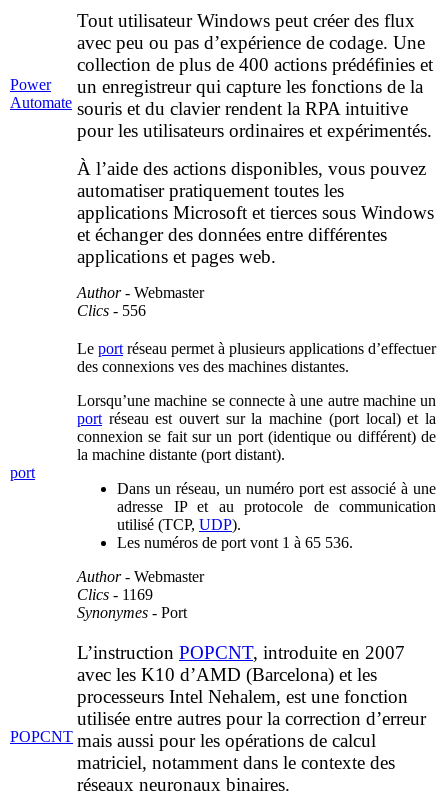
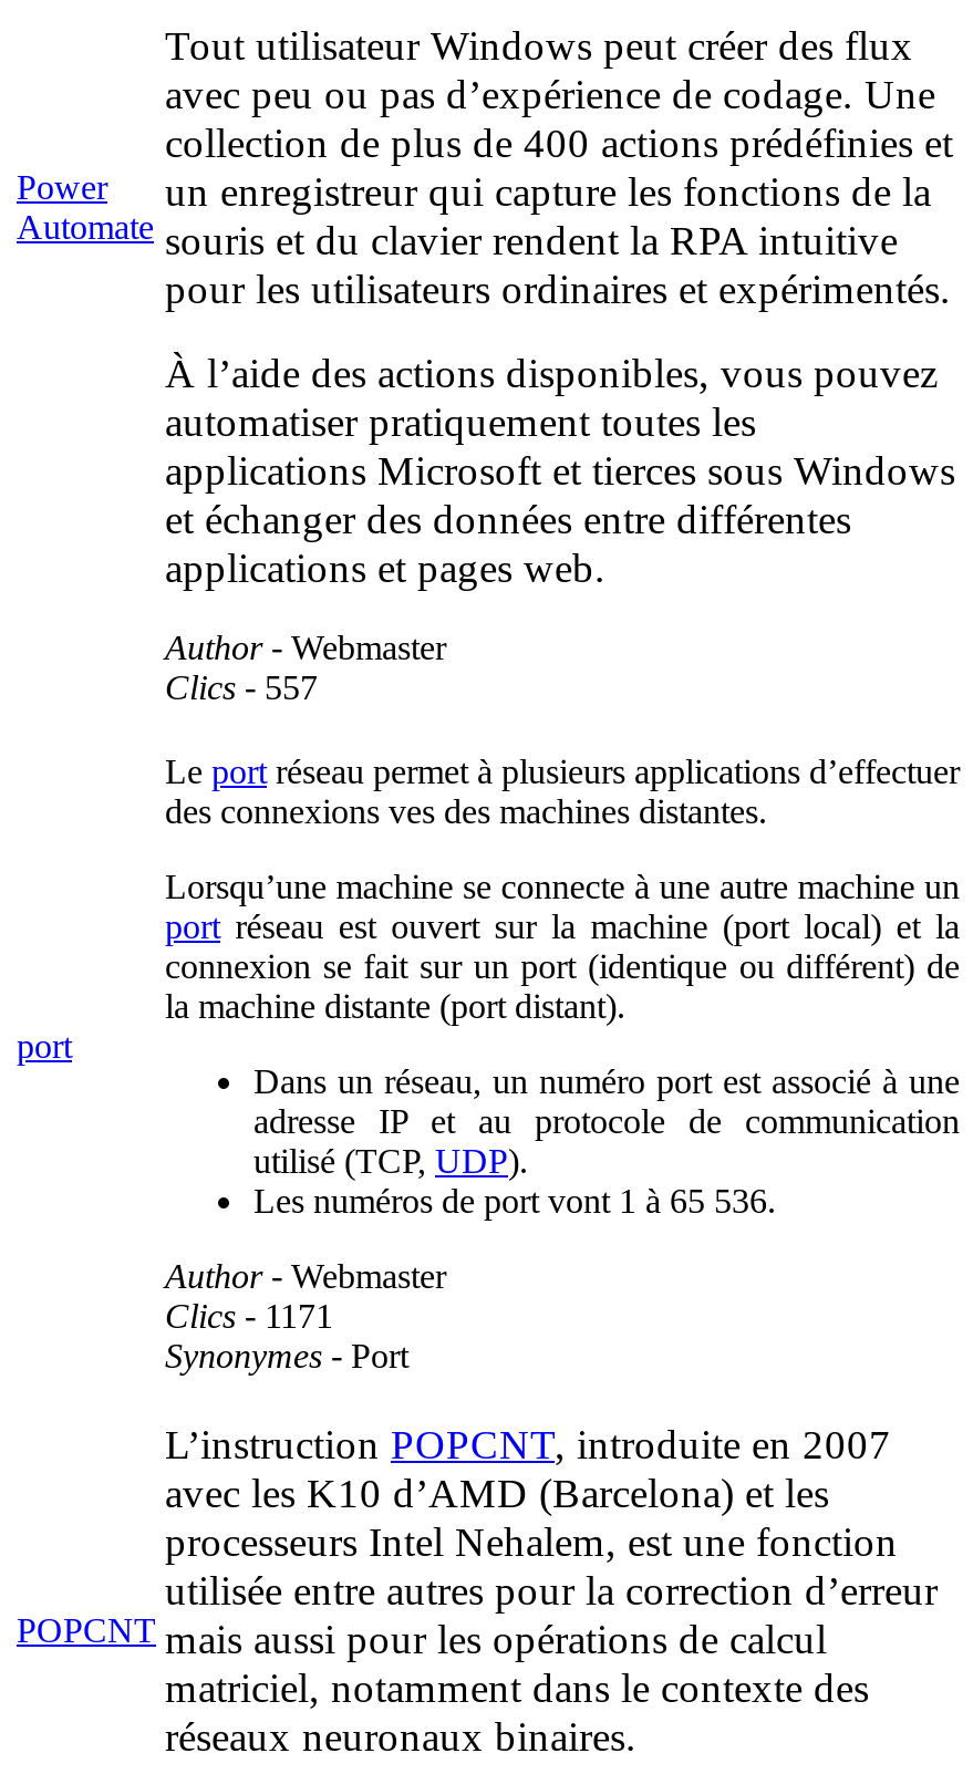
[77,302,146,319] Clics - 556 -> [165,669,318,707] Clics - 557
[77,586,153,603] Clics - 1169 -> [165,1298,333,1335] Clics - 1171

